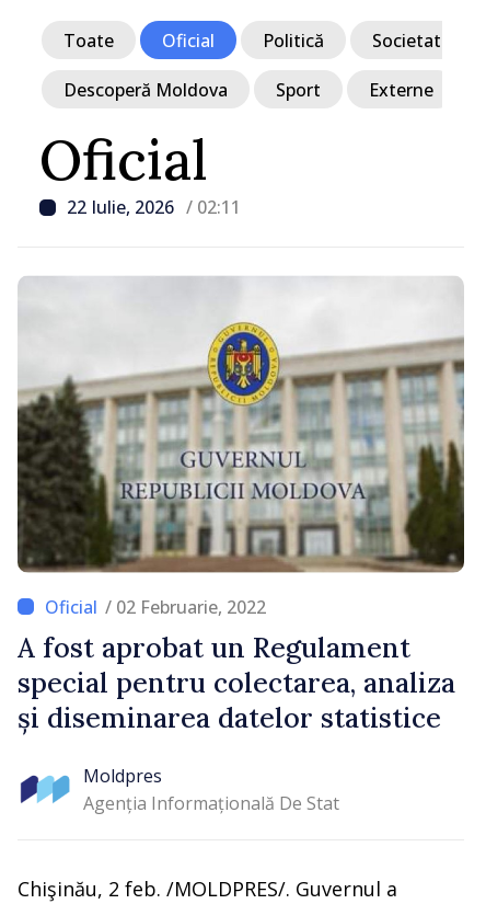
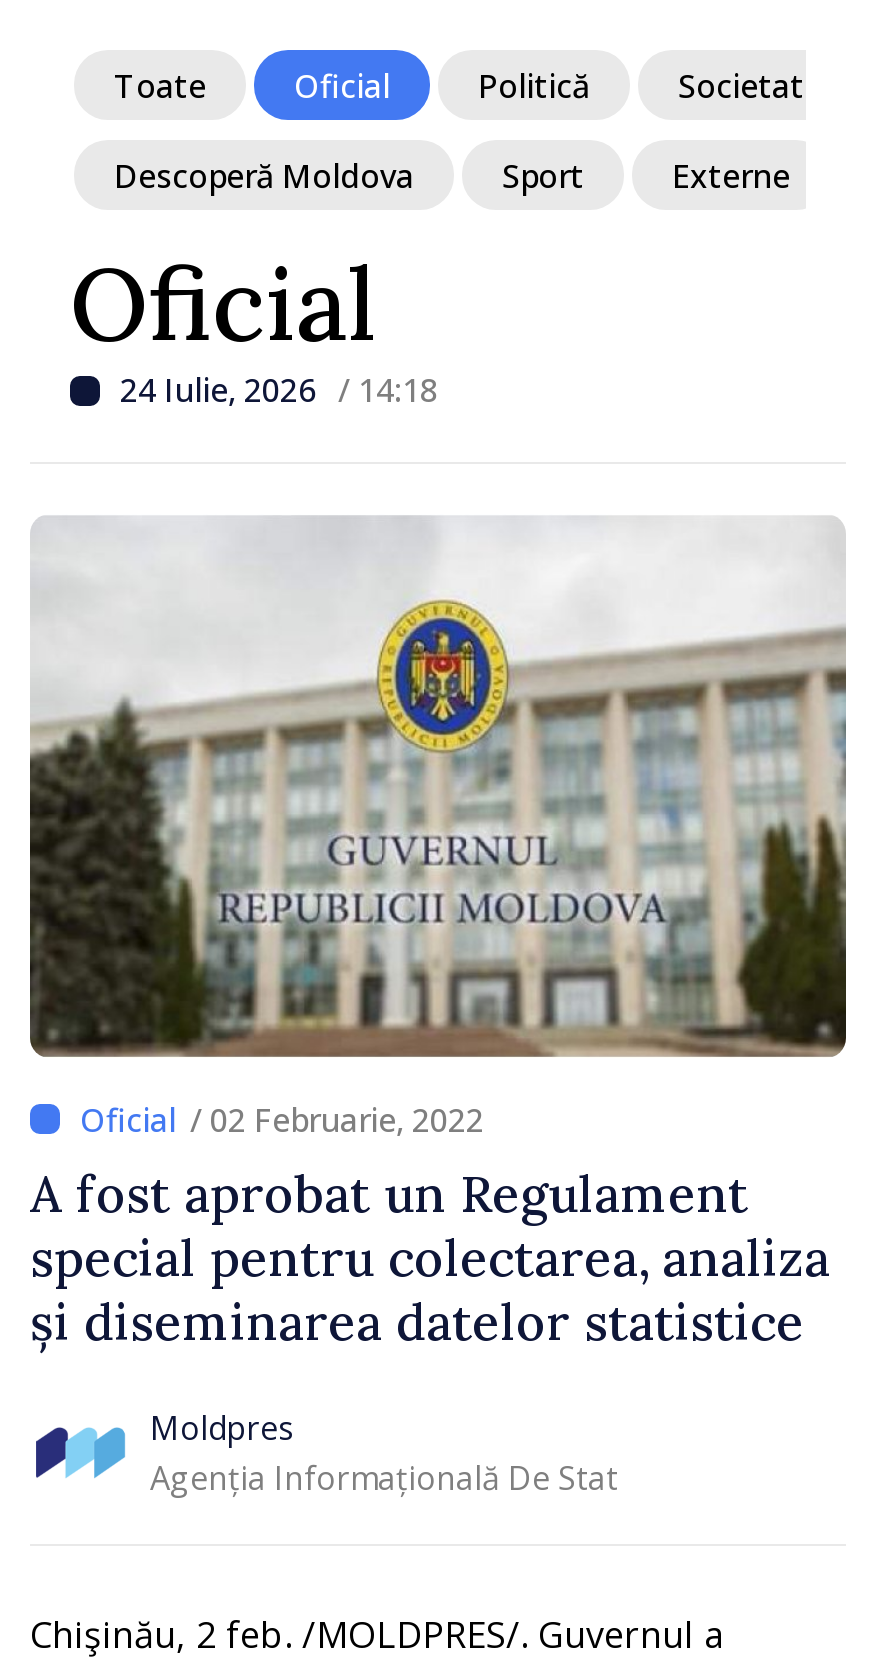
[67,195,241,219] 22 Iulie, 2026 / 02:11 -> [120,368,438,412] 24 Iulie, 2026 / 14:18

